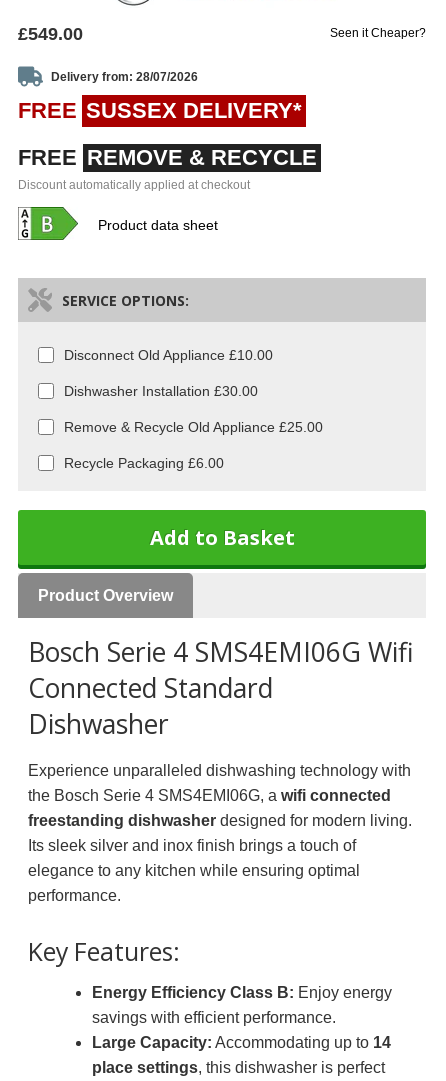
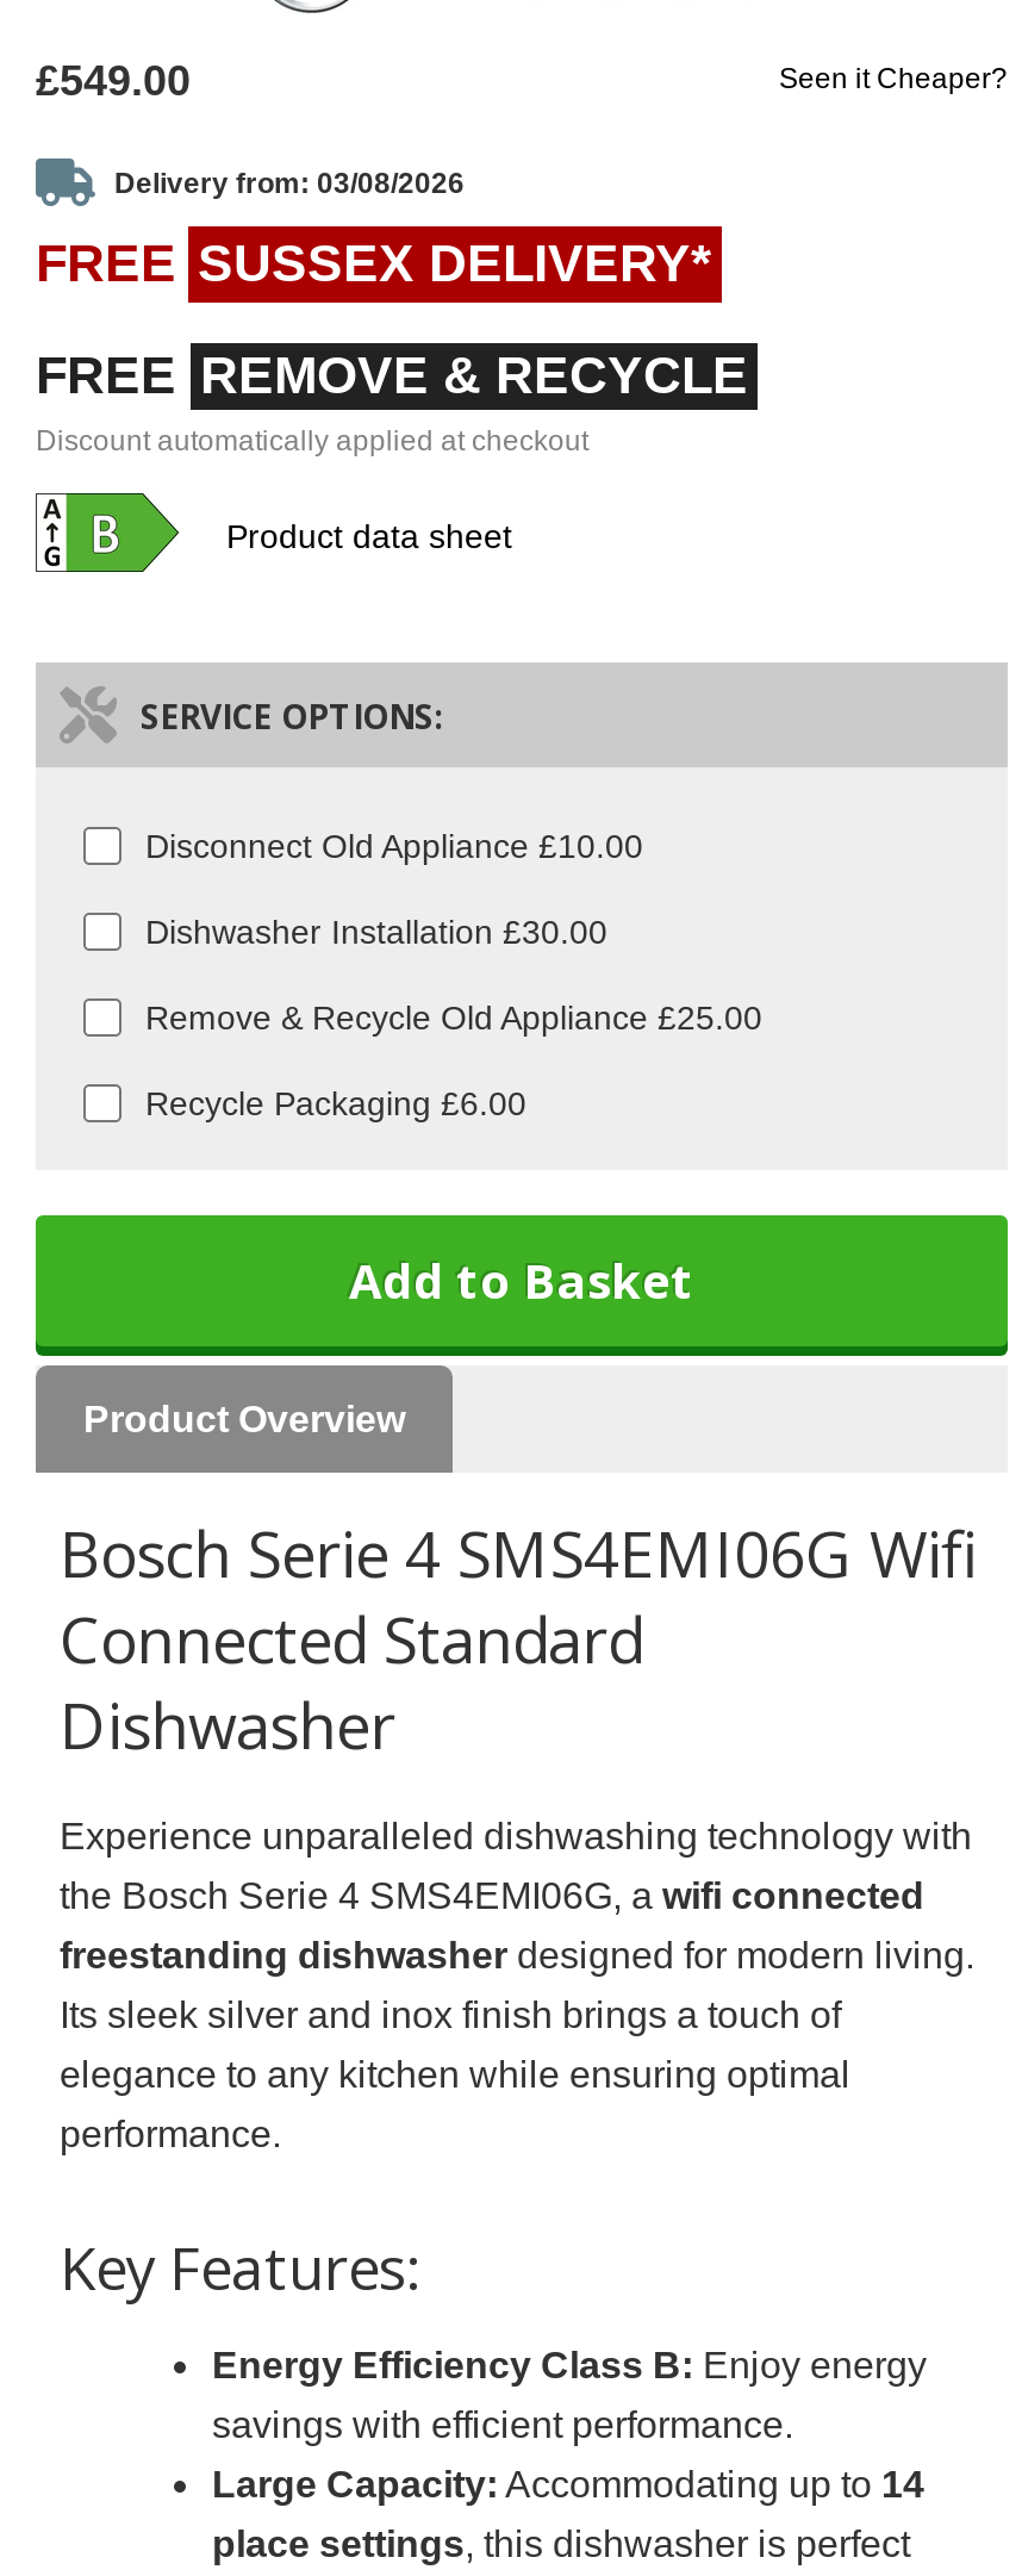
[51,70,198,84] Delivery from: 28/07/2026 -> [114,167,465,200] Delivery from: 03/08/2026

